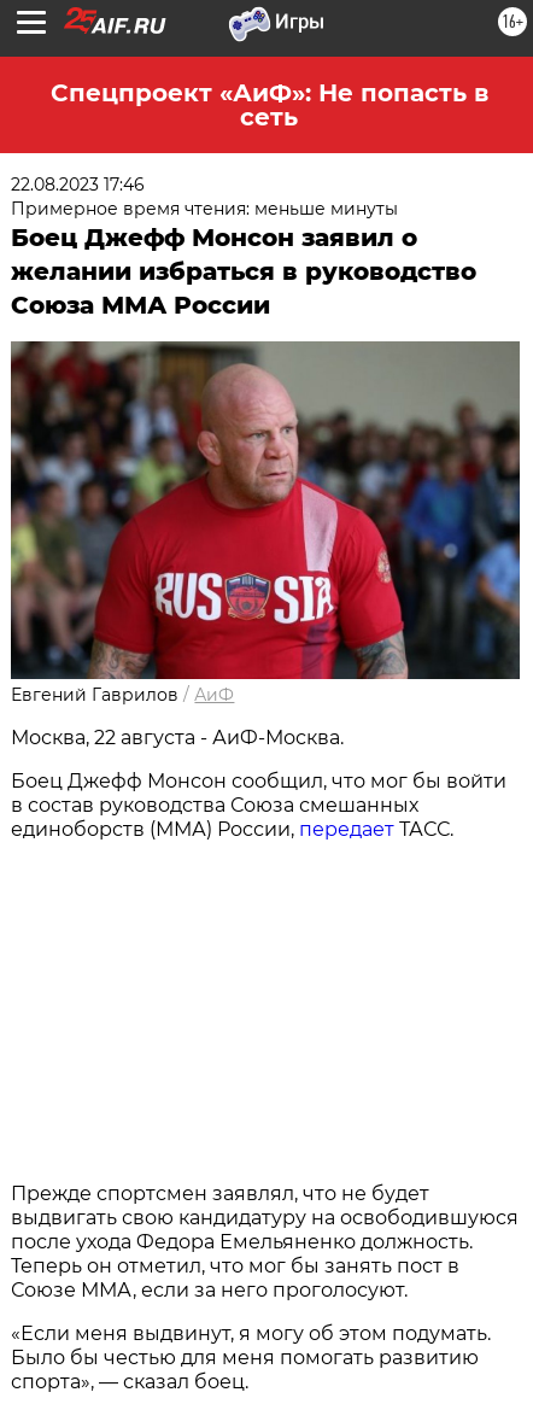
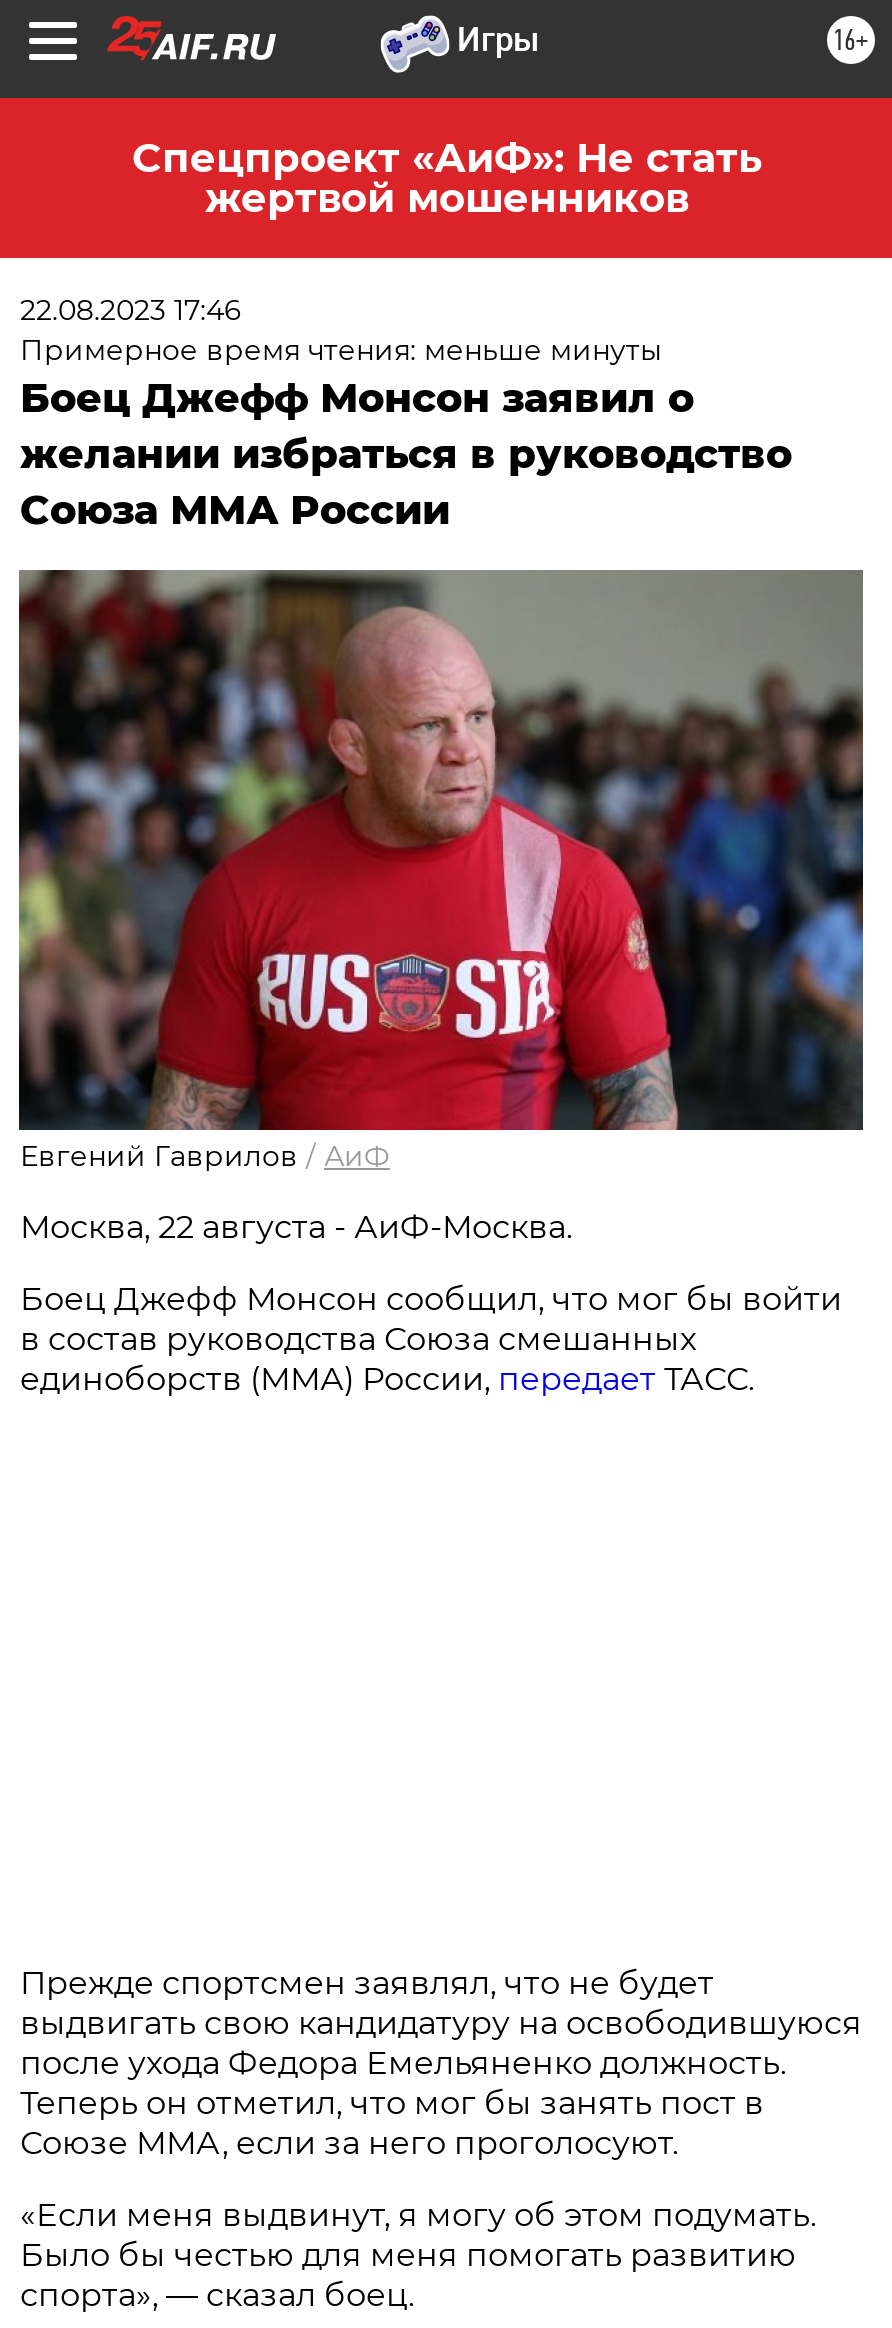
[50,78,488,131] Спецпроект «АиФ»: Не попасть в | сеть -> [132,134,762,222] Спецпроект «АиФ»: Не стать | жертвой мошенников

